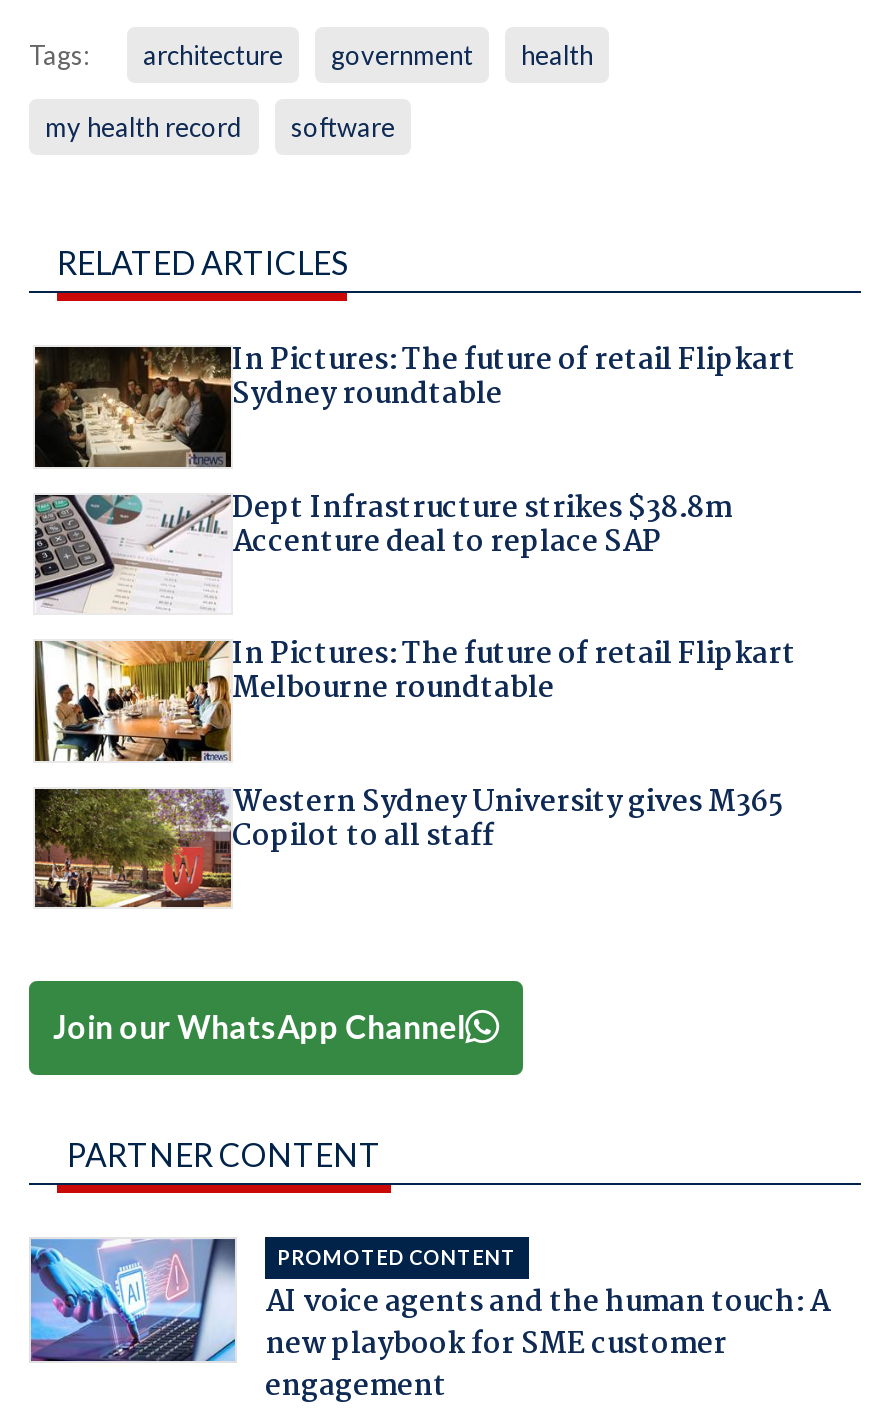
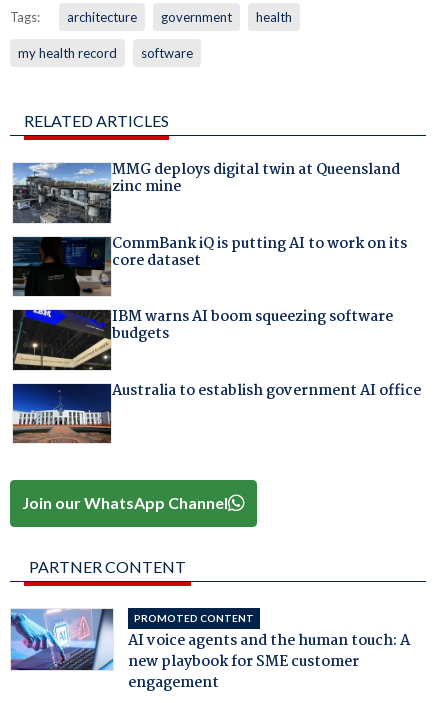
[33,338,796,469] [image] | In Pictures: The future of retail Flipkart | Sydney roundtable -> [12,158,399,224] [image] | MMG deploys digital twin at Queensland | zinc mine
[33,485,732,613] [image] | Dept Infrastructure strikes $38.8m | Accenture deal to replace SAP -> [12,232,406,297] [image] | CommBank iQ is putting AI to work on its | core dataset
[35,631,796,763] [image] | In Pictures: The future of retail Flipkart | Melbourne roundtable -> [13,305,392,371] [image] | IBM warns AI boom squeezing software | budgets
[33,778,784,909] [image] | Western Sydney University gives M365 | Copilot to all staff -> [12,379,420,444] [image] | Australia to establish government AI office

